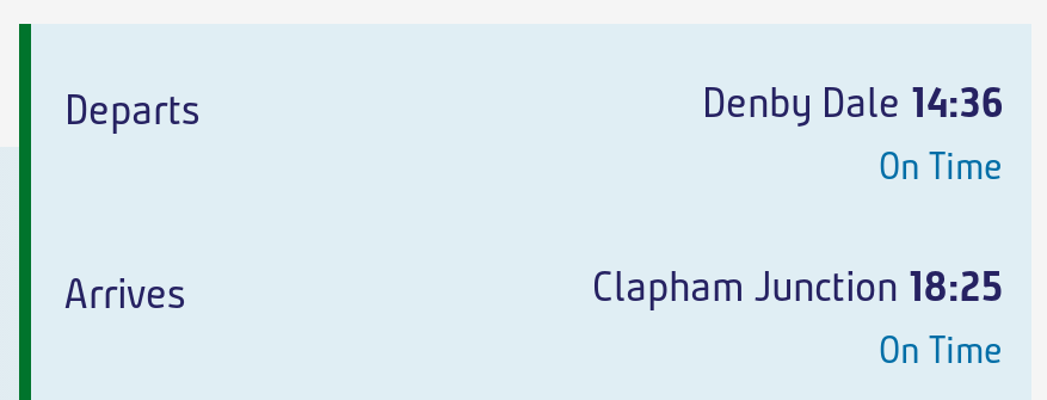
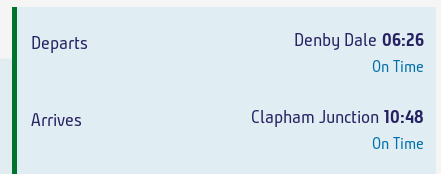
[702,76,1003,129] Denby Dale 14:36 -> [294,29,424,51] Denby Dale 06:26
[592,260,1003,313] Clapham Junction 18:25 -> [251,106,424,128] Clapham Junction 10:48

